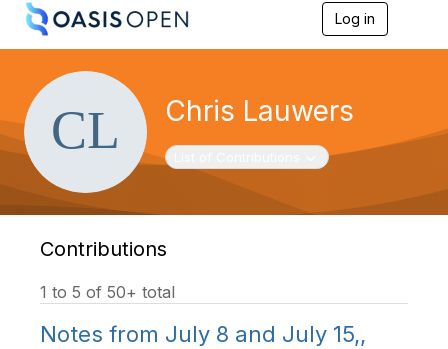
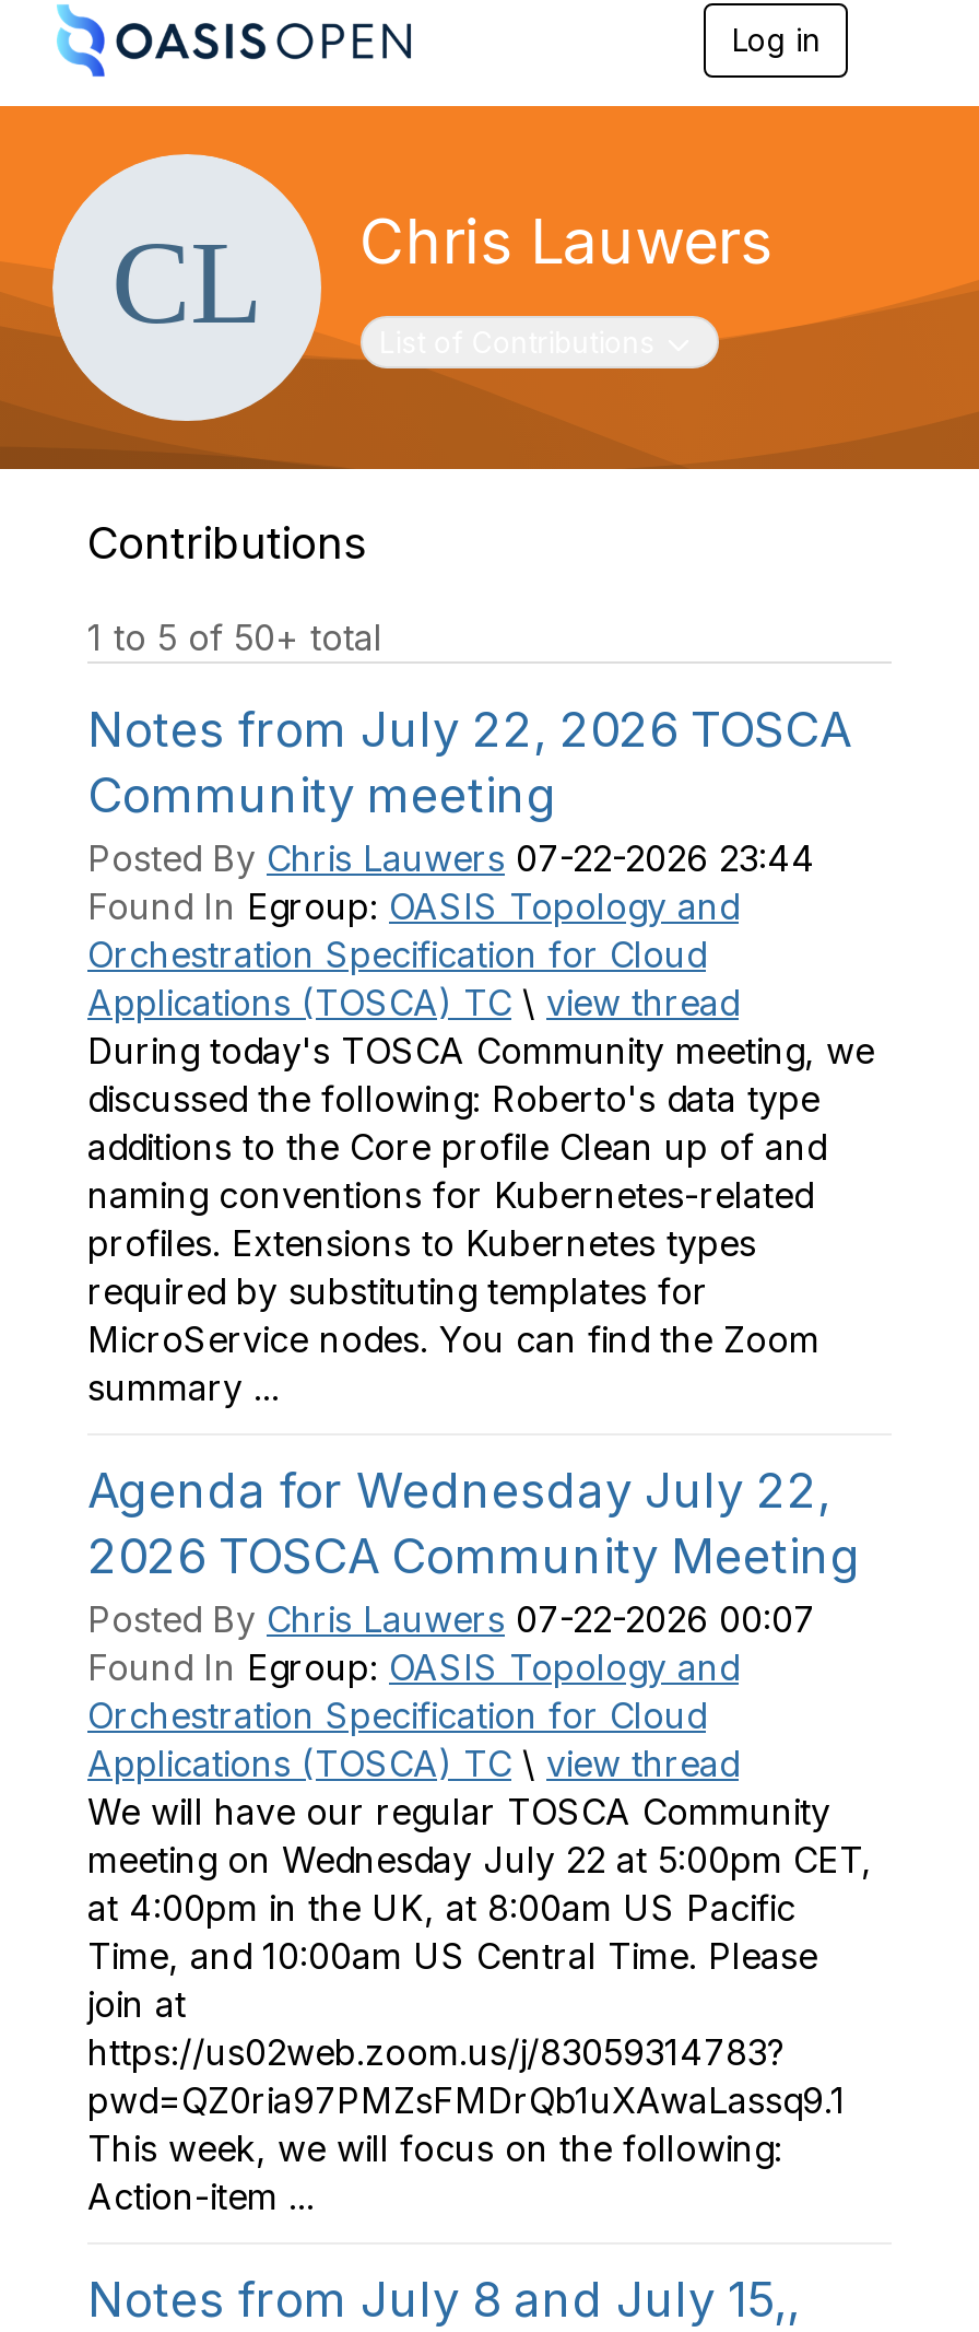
none -> [87,701,874,2218] Notes from July 22, 2026 TOSCA | Community meeting | Posted By Chris Lauwers 07-22-2026 23:44 | Found In Egroup: OASIS Topology and | Orchestration Specification for Cloud | Applications (TOSCA) TC \ view thread | During today's TOSCA Community meeting, we | discussed the following: Roberto's data type | additions to the Core profile Clean up of and | naming conventions for Kubernetes-related | profiles. Extensions to Kubernetes types | required by substituting templates for | MicroService nodes. You can find the Zoom | summary ... | Agenda for Wednesday July 22, | 2026 TOSCA Community Meeting | Posted By Chris Lauwers 07-22-2026 00:07 | Found In Egroup: OASIS Topology and | Orchestration Specification for Cloud | Applications (TOSCA) TC \ view thread | We will have our regular TOSCA Community | meeting on Wednesday July 22 at 5:00pm CET, | at 4:00pm in the UK, at 8:00am US Pacific | Time, and 10:00am US Central Time. Please | join at | https://us02web.zoom.us/j/83059314783? | pwd=QZ0ria97PMZsFMDrQb1uXAwaLassq9.1 | This week, we will focus on the following: | Action-item ...

